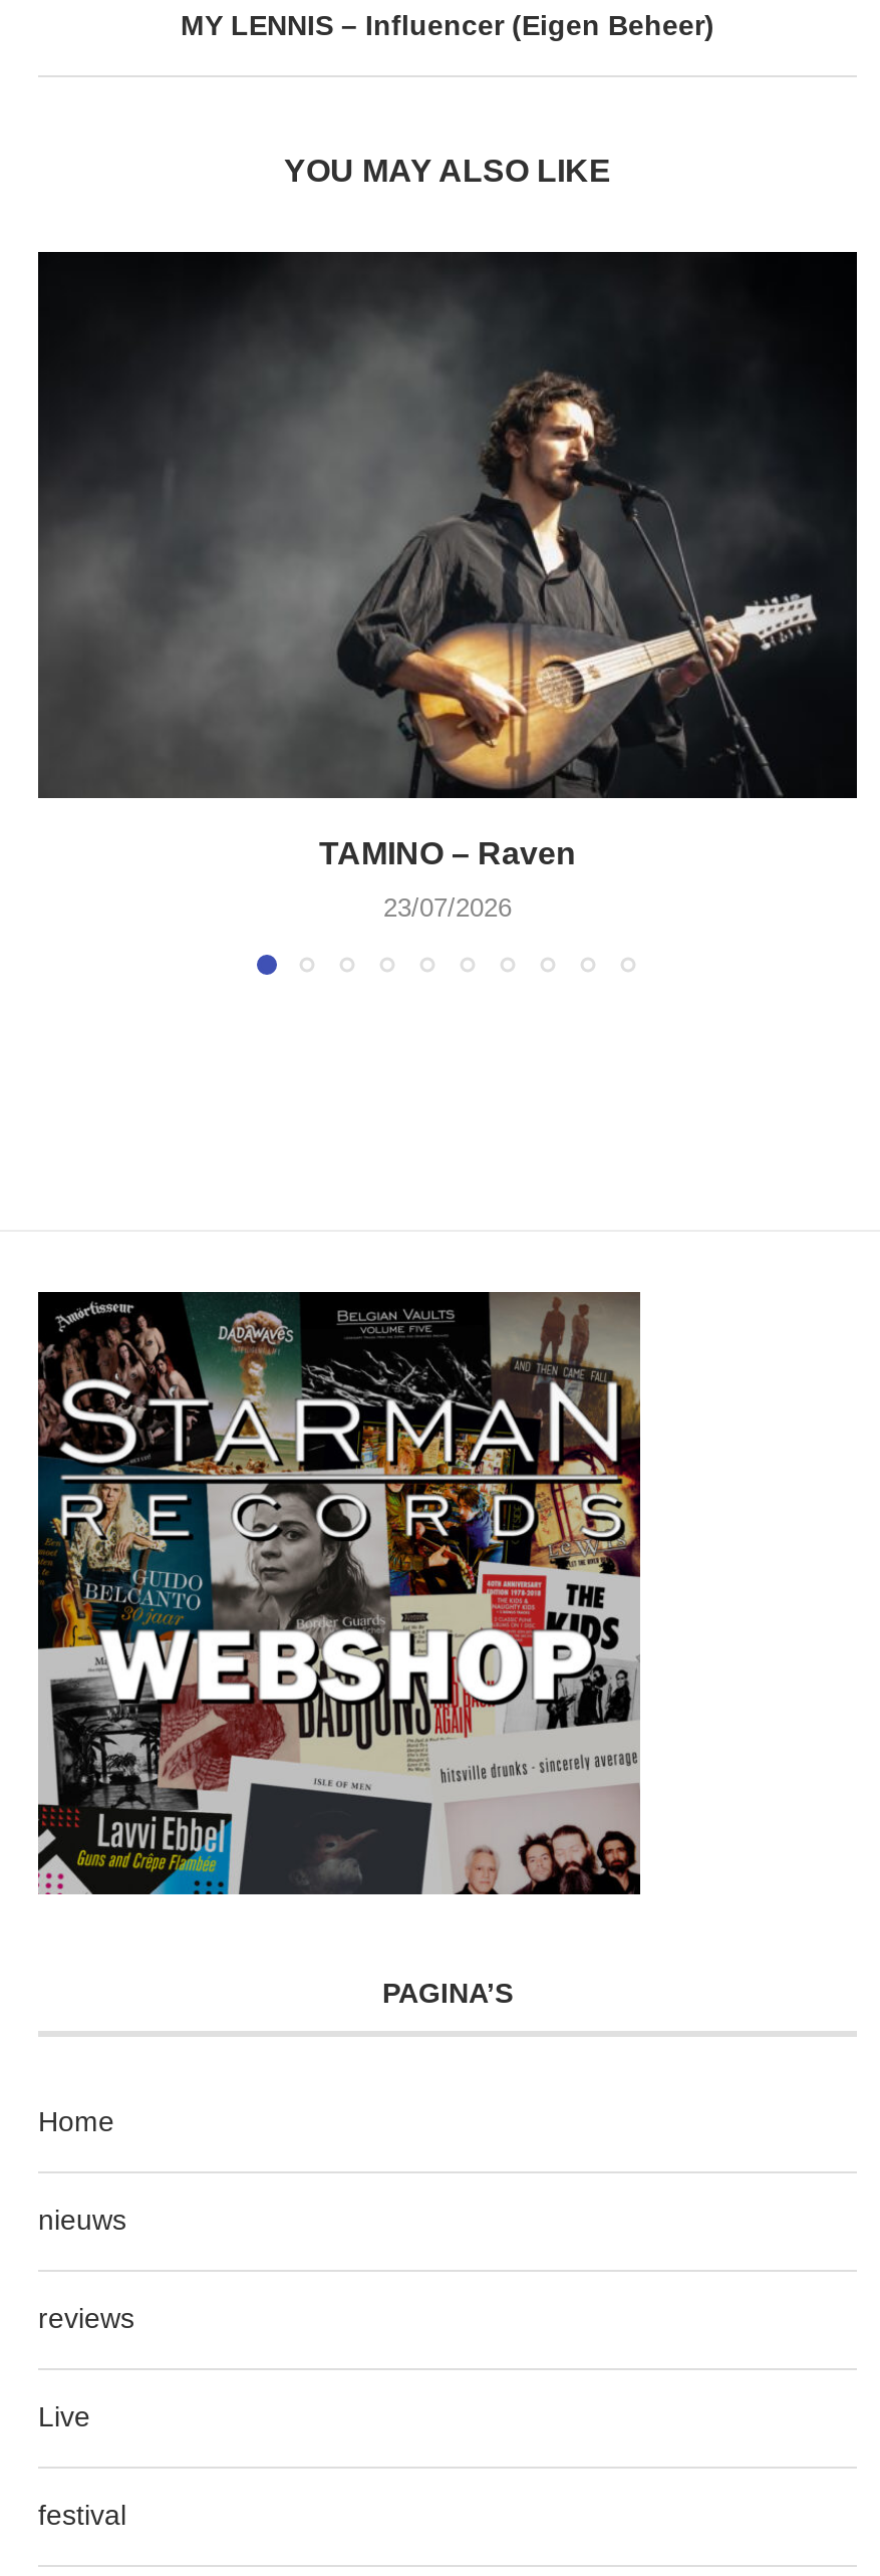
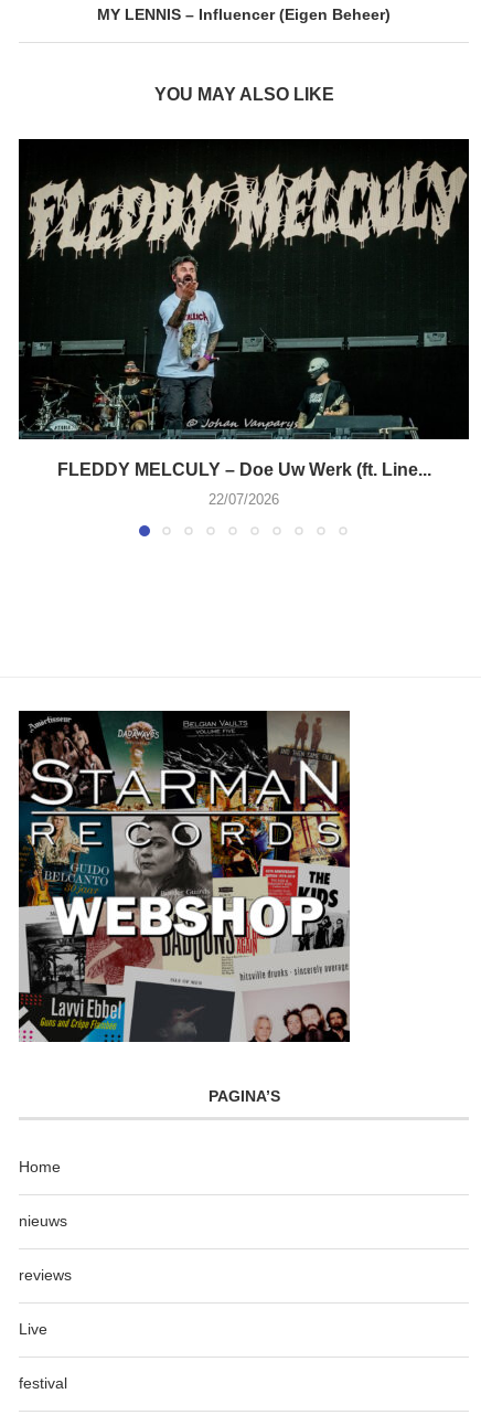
[38,254,855,870] [image] | TAMINO – Raven -> [20,141,468,479] [image] | FLEDDY MELCULY – Doe Uw Werk (ft. Line...
[383,892,512,922] 23/07/2026 -> [209,491,279,508] 22/07/2026

